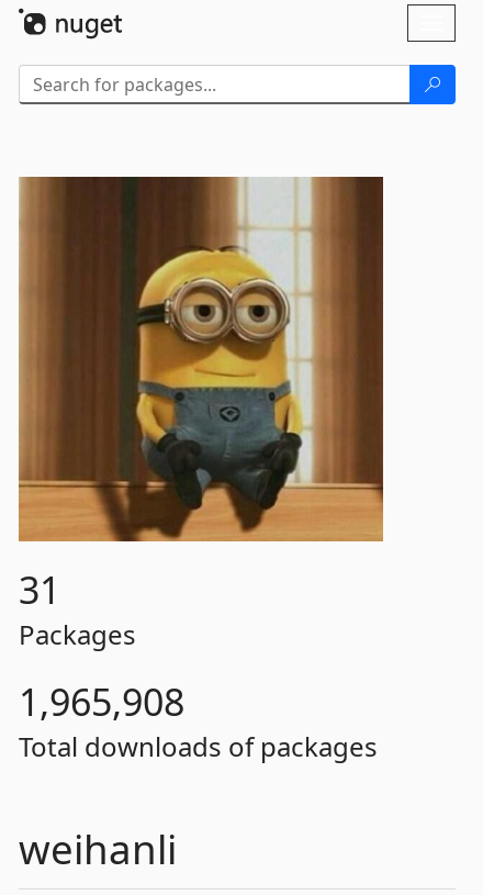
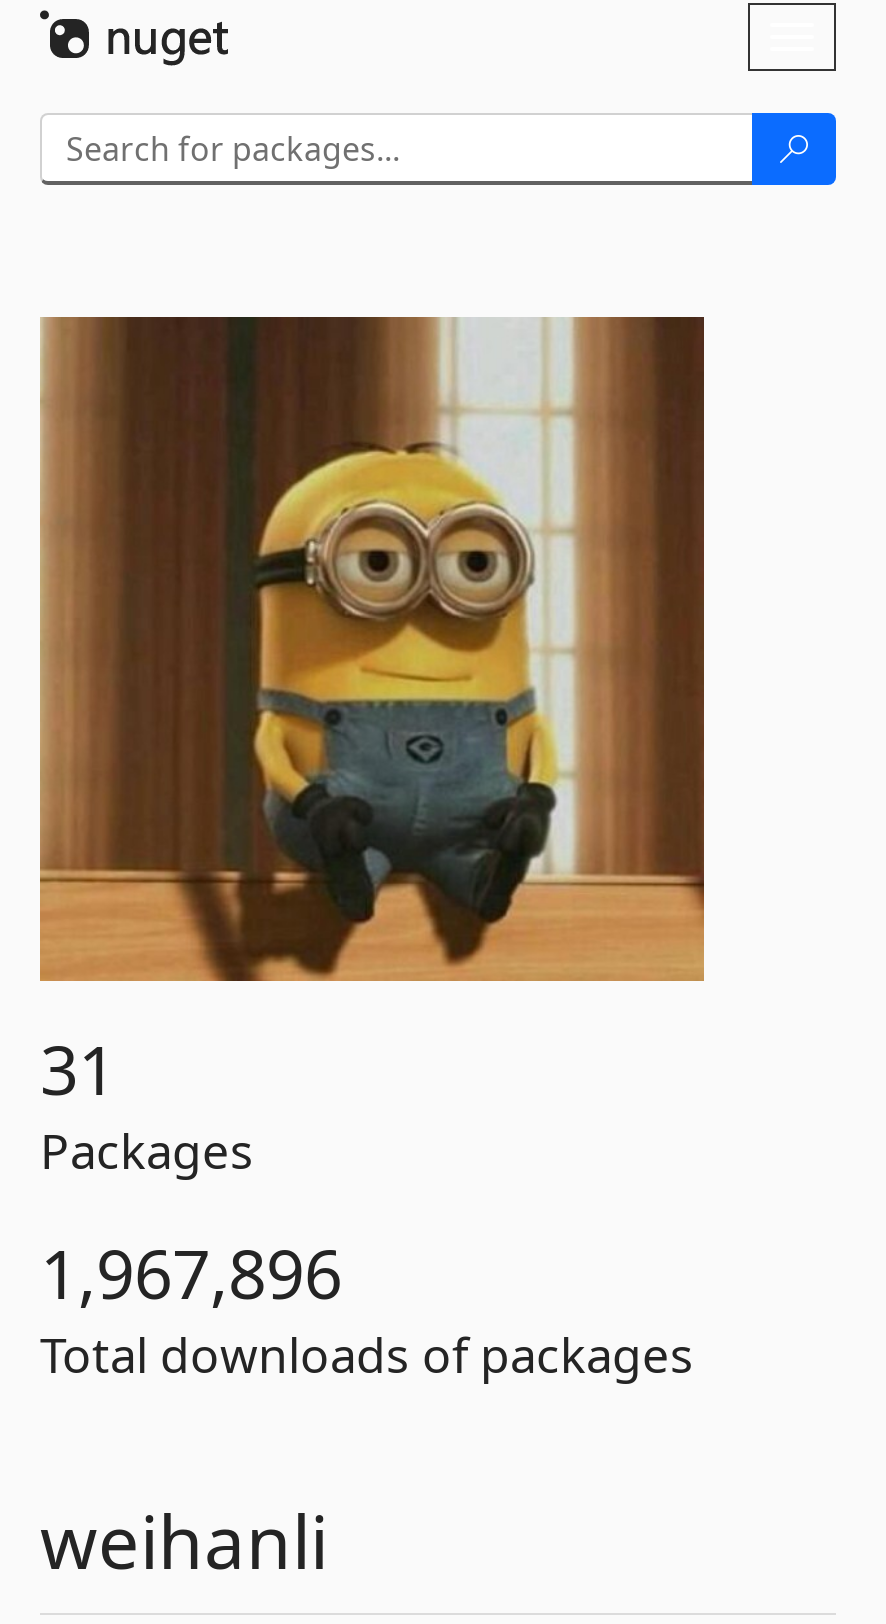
[19,676,184,727] 1,965,908 -> [40,1227,342,1319] 1,967,896

